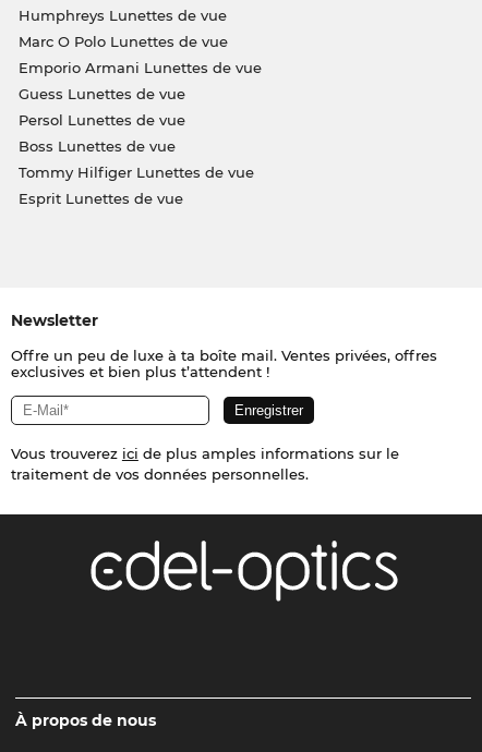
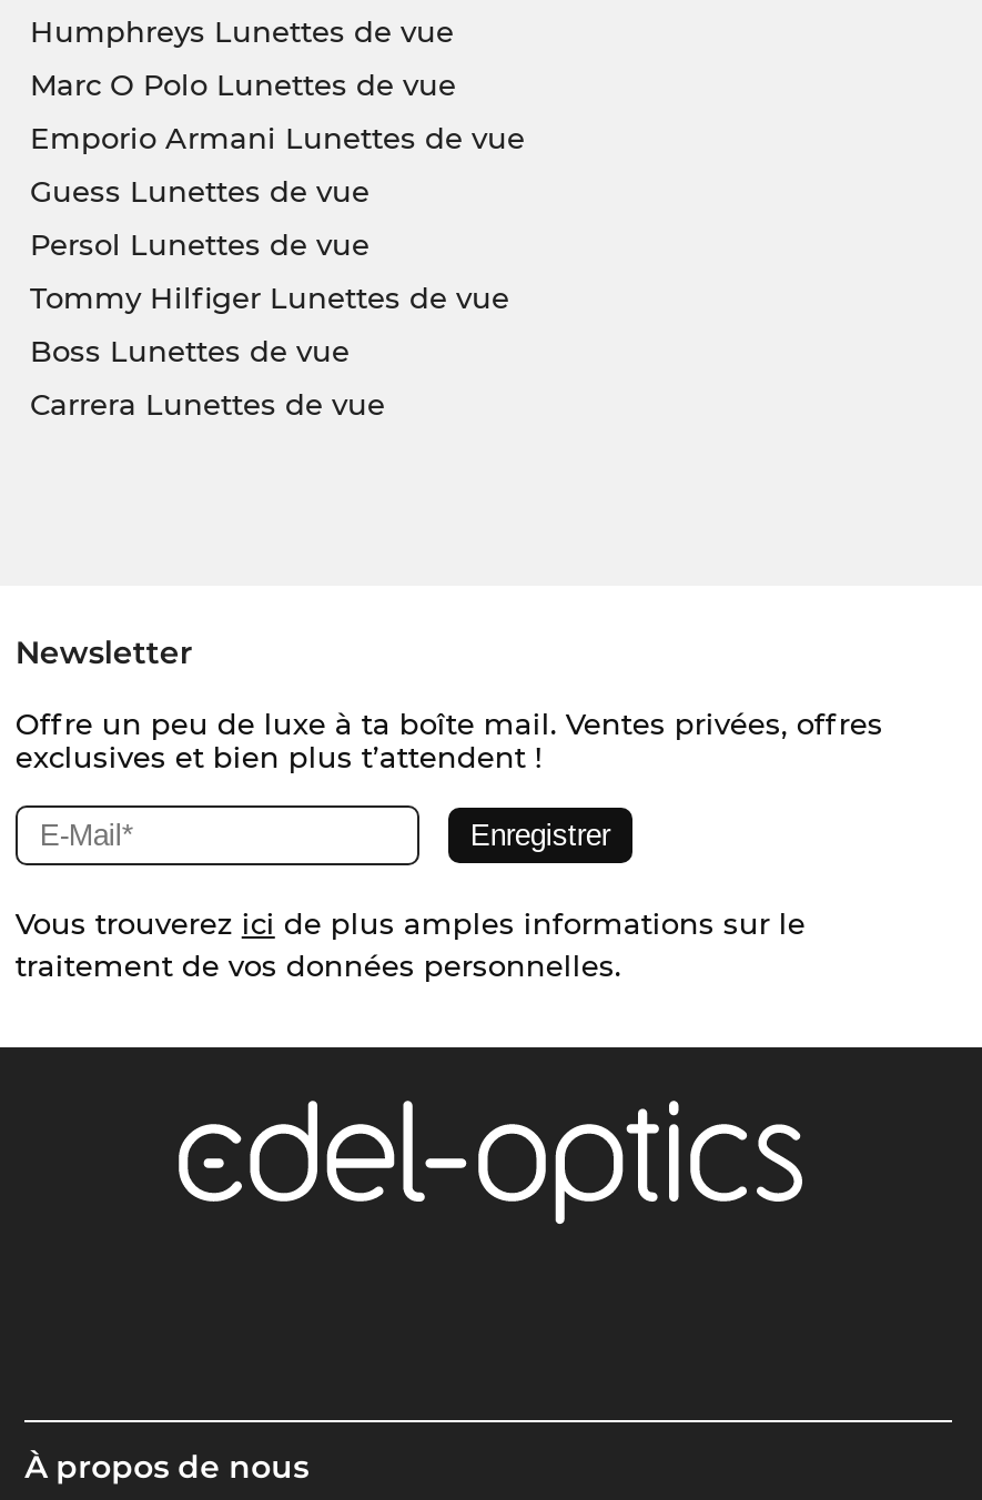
moved [18,137,175,154] -> [30,332,350,367]: Boss Lunettes de vue
moved [18,163,254,180] -> [30,278,509,314]: Tommy Hilfiger Lunettes de vue
[18,189,183,207] Esprit Lunettes de vue -> [30,385,385,420] Carrera Lunettes de vue

